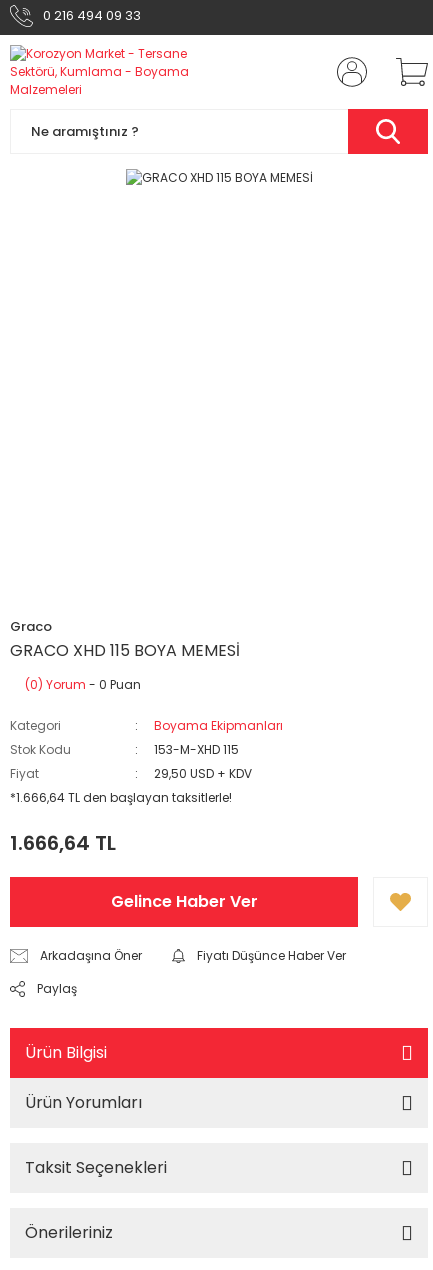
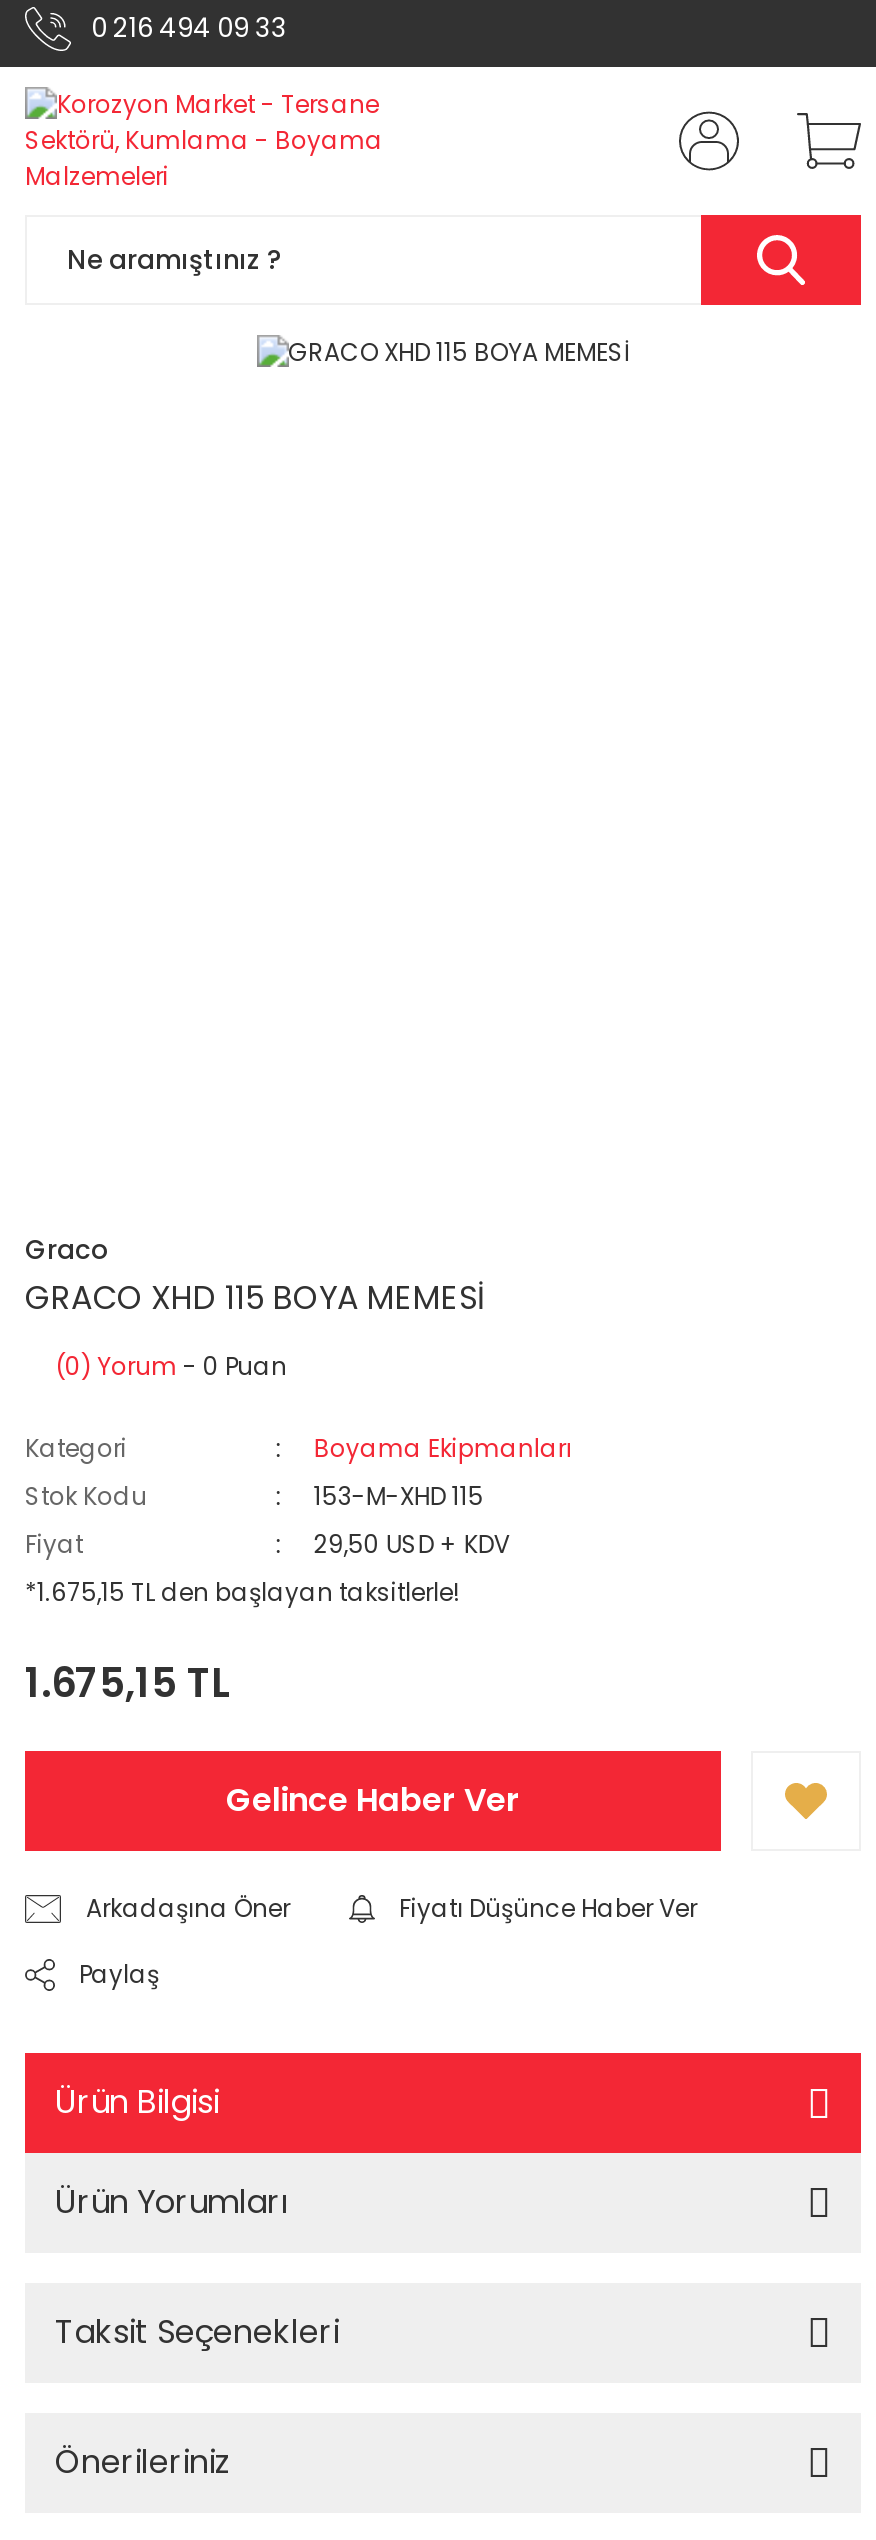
[10,789,232,806] *1.666,64 TL den başlayan taksitlerle! -> [25,1575,459,1609] *1.675,15 TL den başlayan taksitlerle!
[10,829,116,857] 1.666,64 TL -> [25,1655,229,1711] 1.675,15 TL

